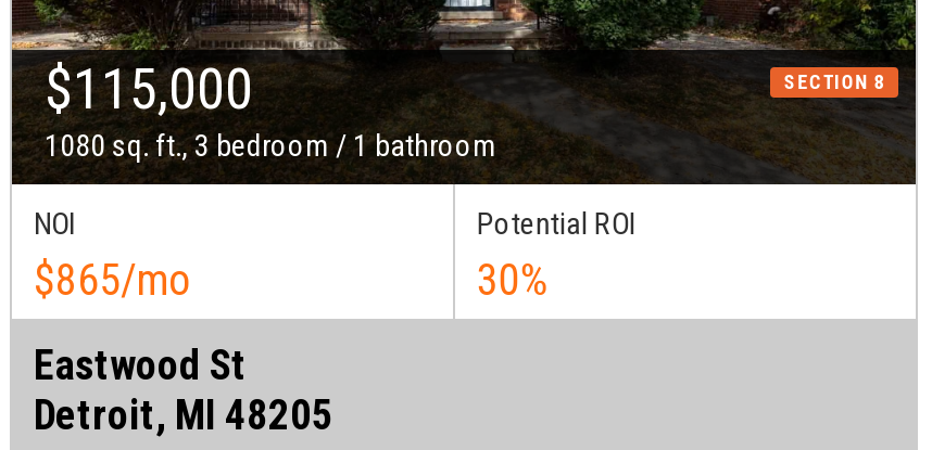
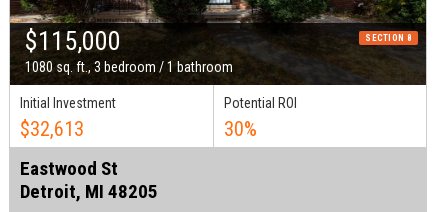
[34,206,190,305] NOI | $865/mo -> [20,95,116,141] Initial Investment | $32,613

